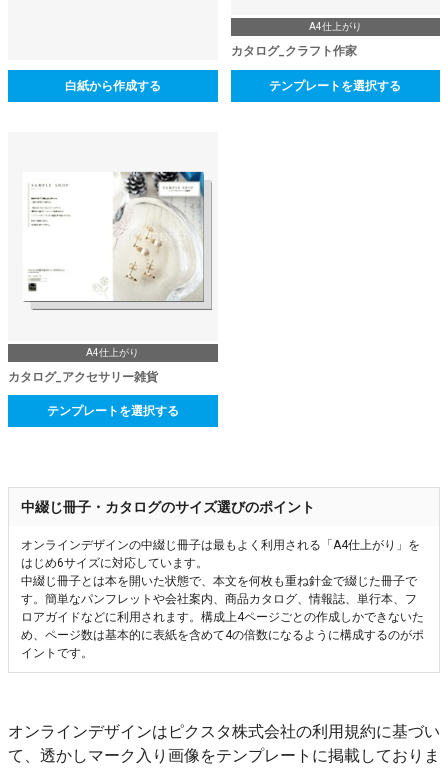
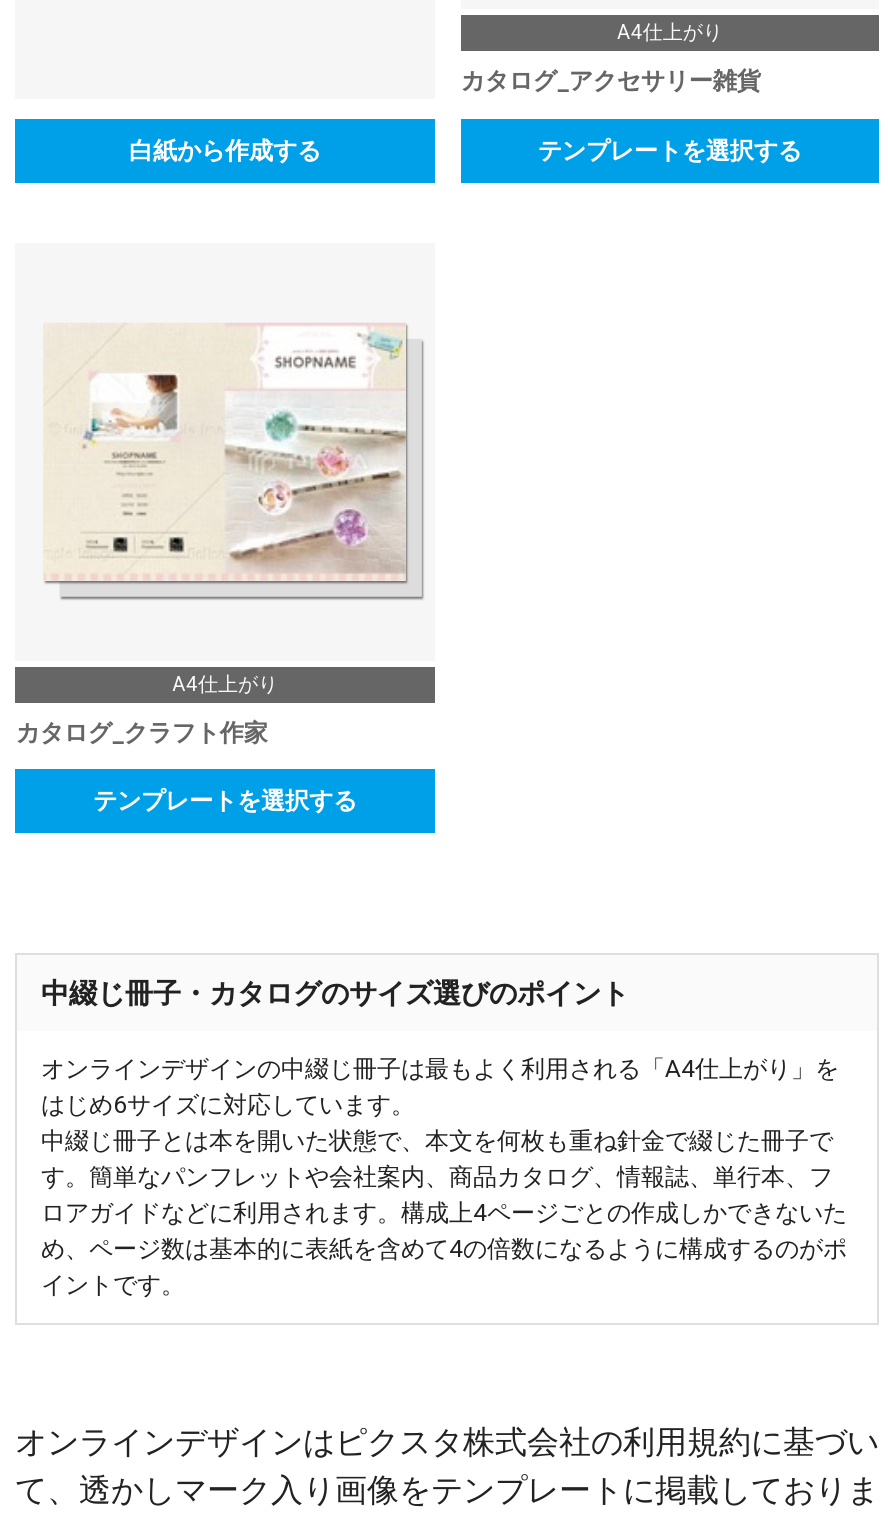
moved [231,44,357,58] -> [16,719,268,747]: カタログ_クラフト作家
[24,171,204,300] [image] -> [45,323,407,579] [image]
moved [8,370,158,384] -> [461,67,761,95]: カタログ_アクセサリー雑貨

